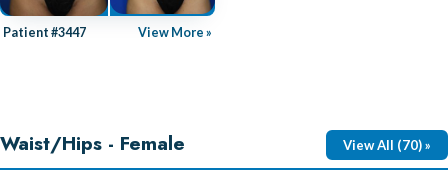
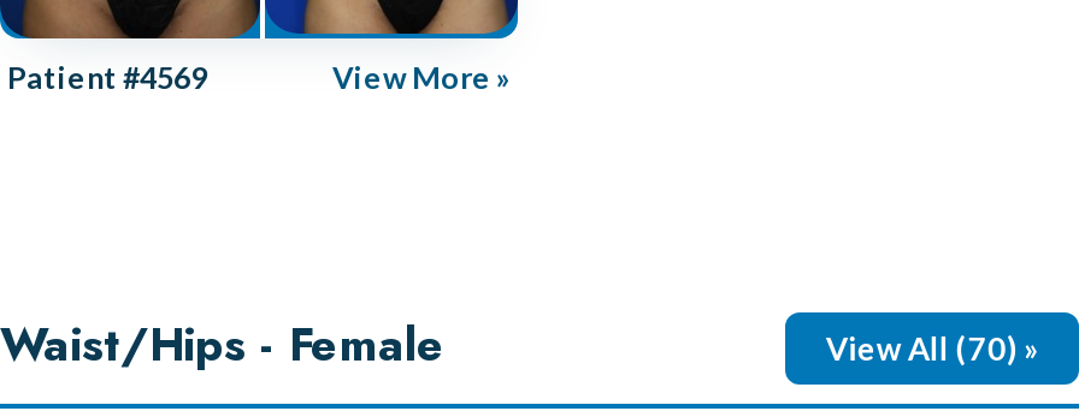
[3,25,86,40] Patient #3447 -> [7,61,207,97] Patient #4569

